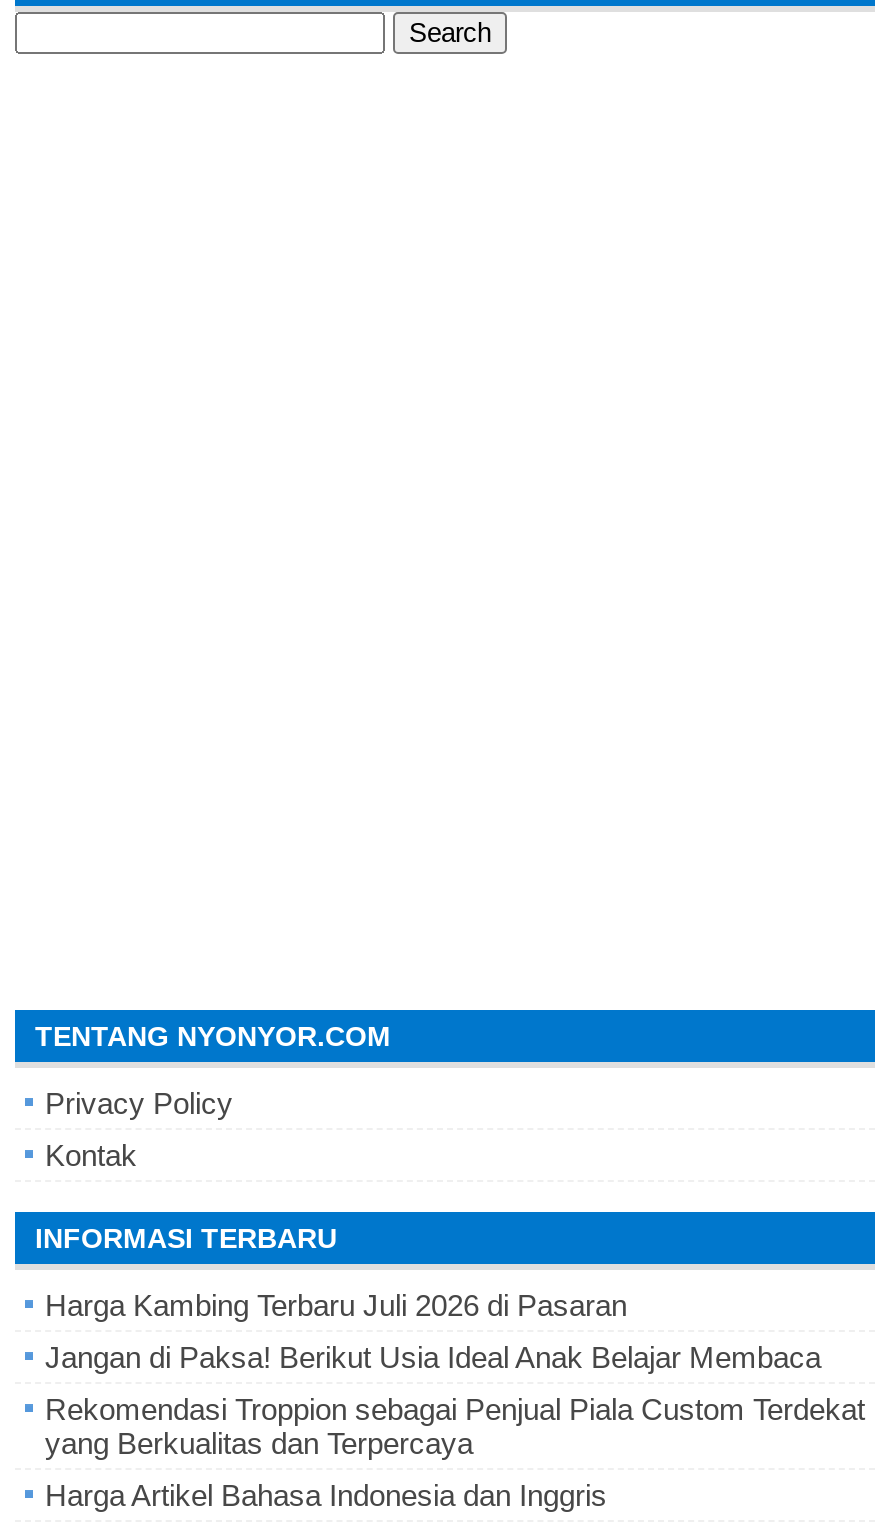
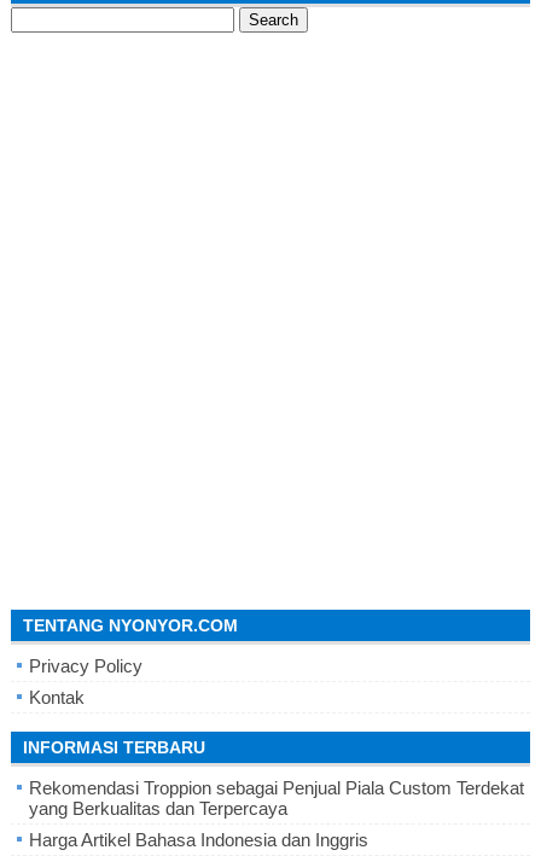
[45,1288,821,1374] Harga Kambing Terbaru Juli 2026 di Pasaran | Jangan di Paksa! Berikut Usia Ideal Anak Belajar Membaca -> none

